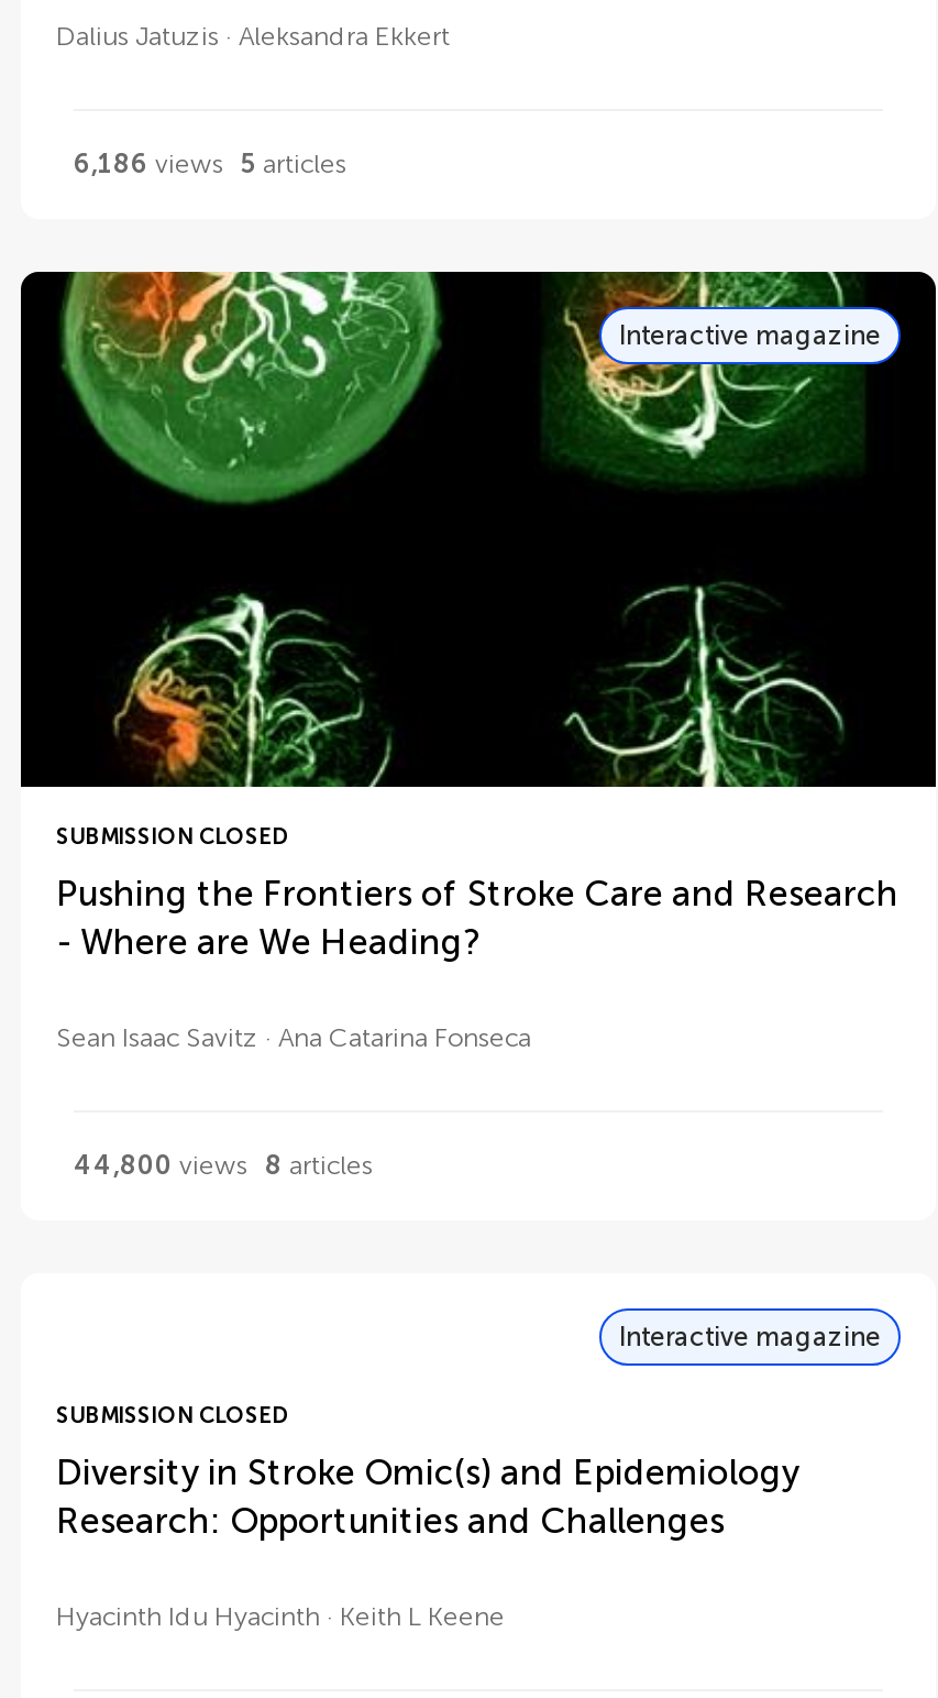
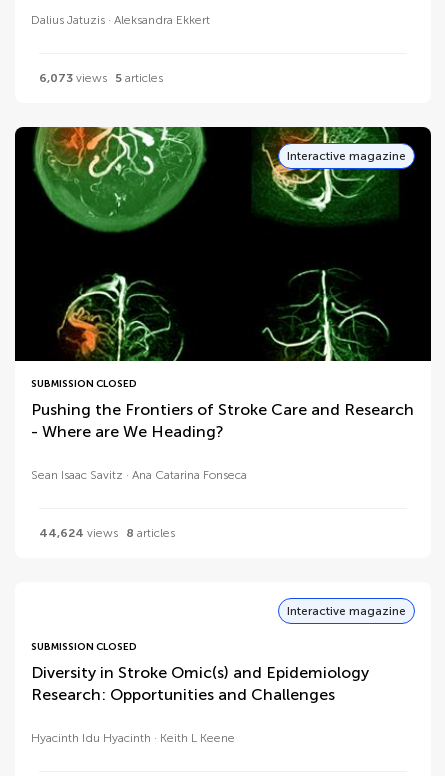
[74,149,346,179] 6,186 views 5 articles -> [39,71,163,85] 6,073 views 5 articles
[74,1150,373,1181] 44,800 views 8 articles -> [39,526,175,540] 44,624 views 8 articles

